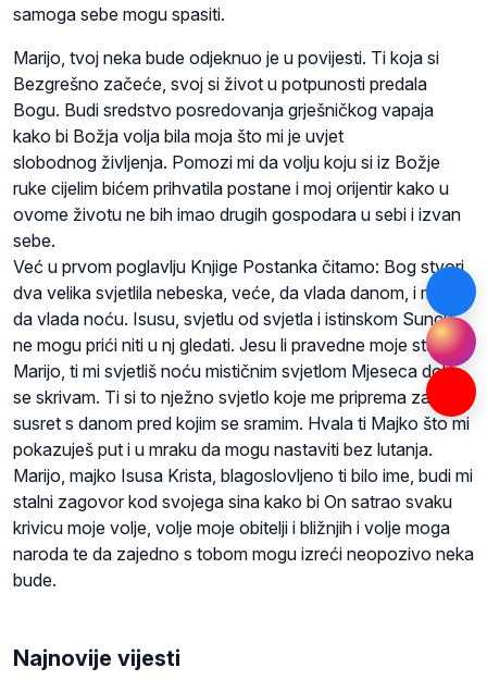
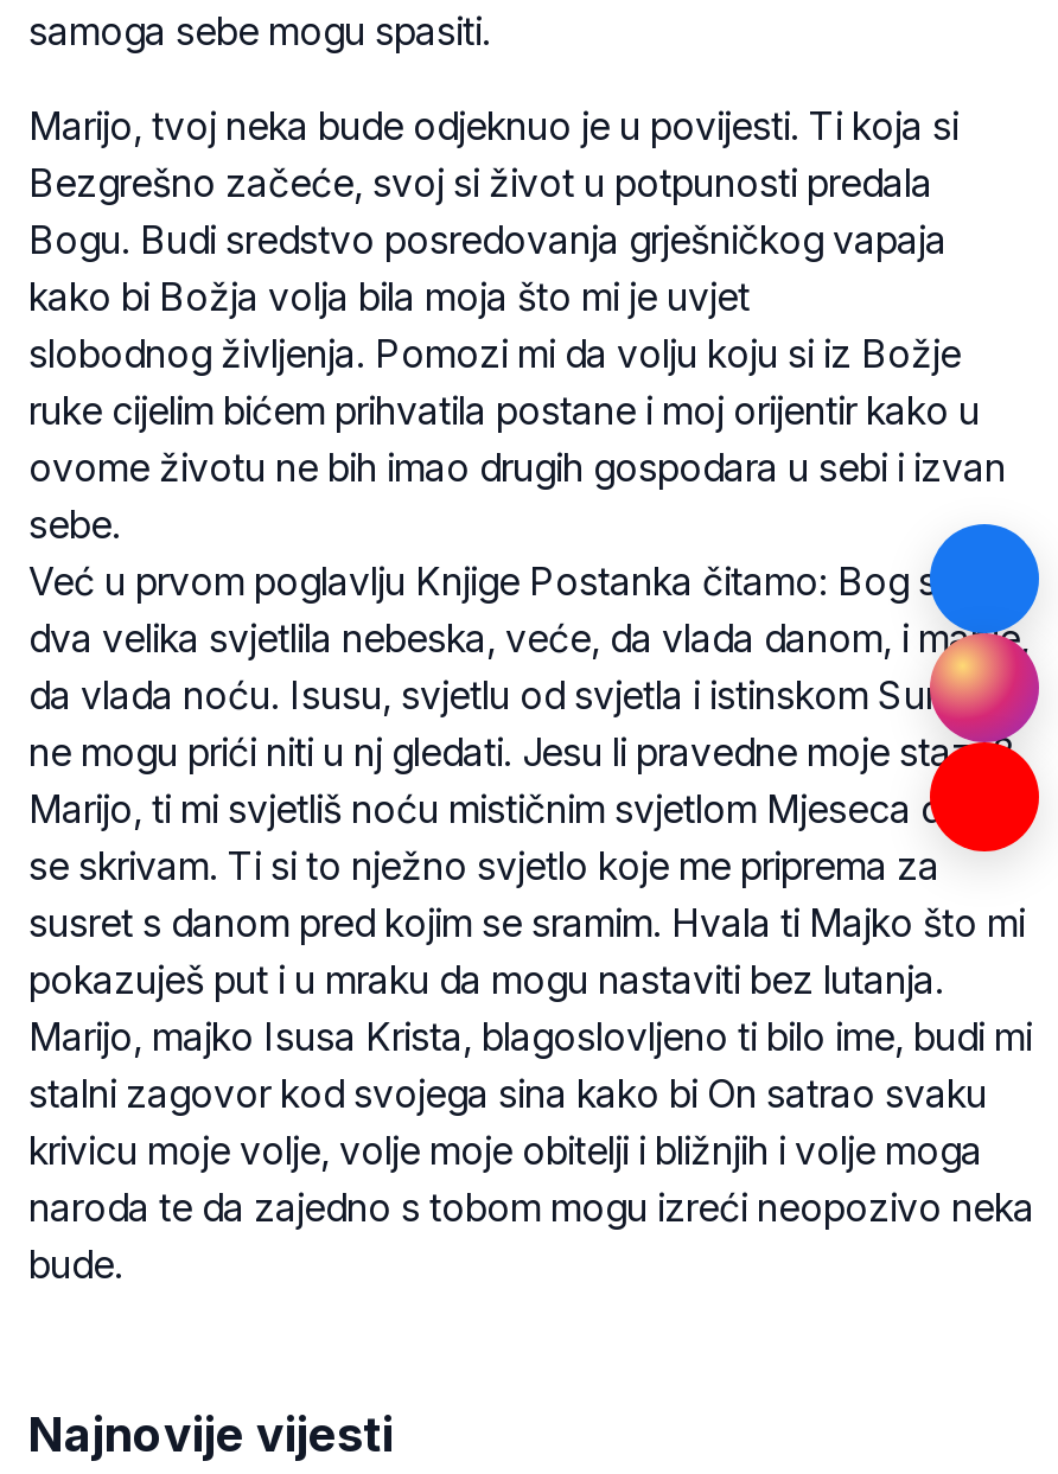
[430,240,476,277] [image] -> [935,522,1041,602] [image]
[435,306,477,409] [image] -> [949,666,1041,892] [image]

